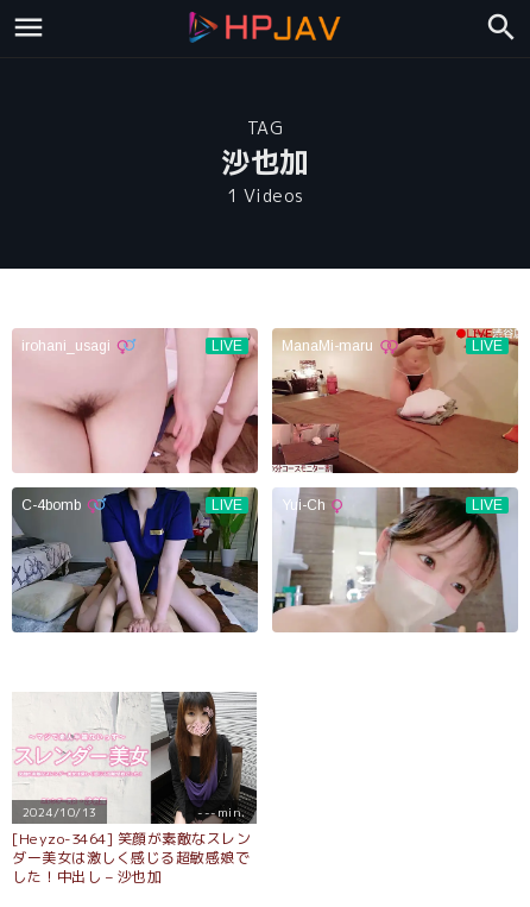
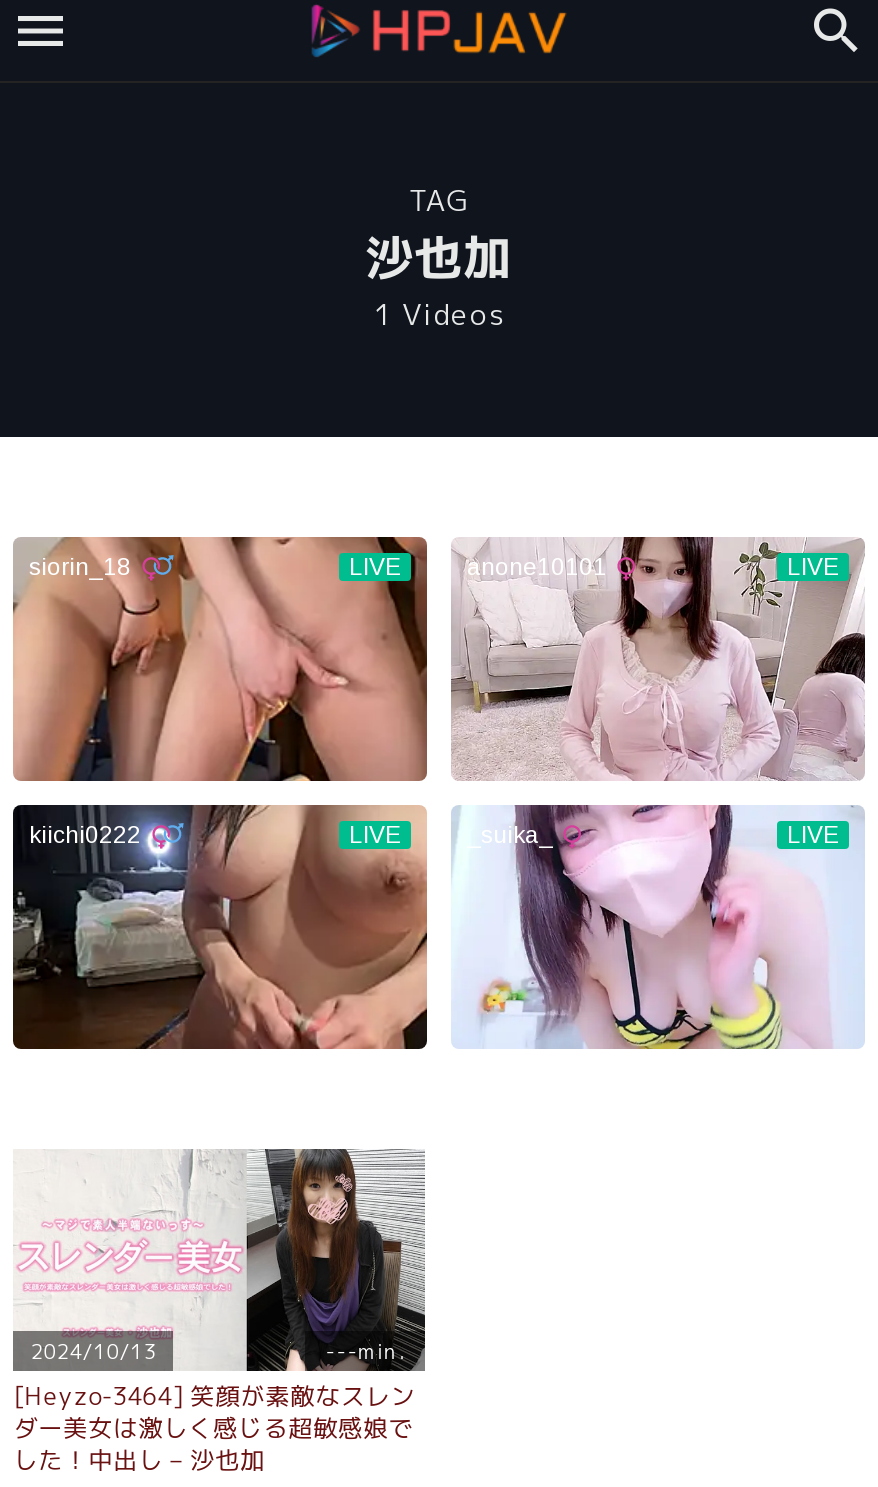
[13,328,258,474] [image] -> [13,535,427,783] [image]
[272,328,519,474] [image] -> [451,537,867,781] [image]
[11,486,259,634] [image] -> [11,805,429,1051] [image]
[271,486,517,634] [image] -> [453,803,861,1049] [image]

